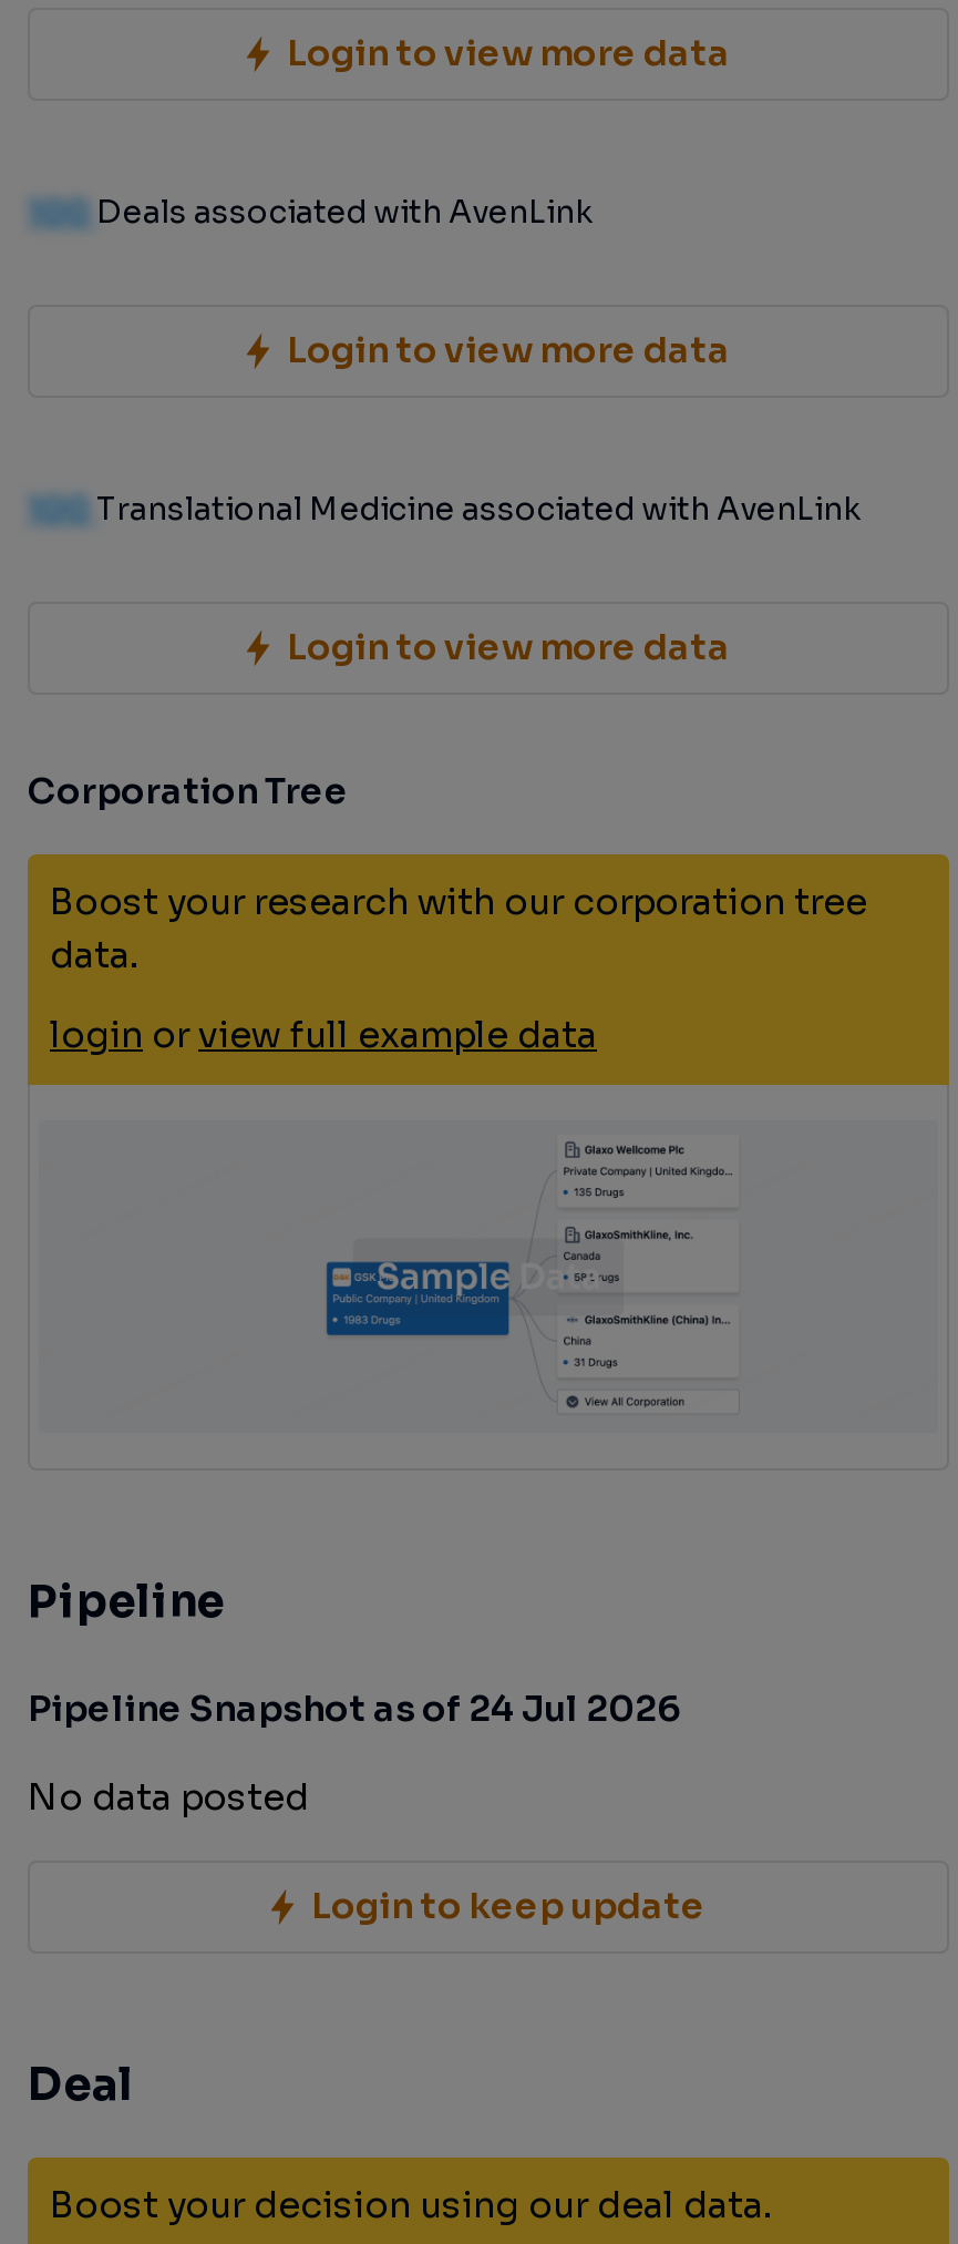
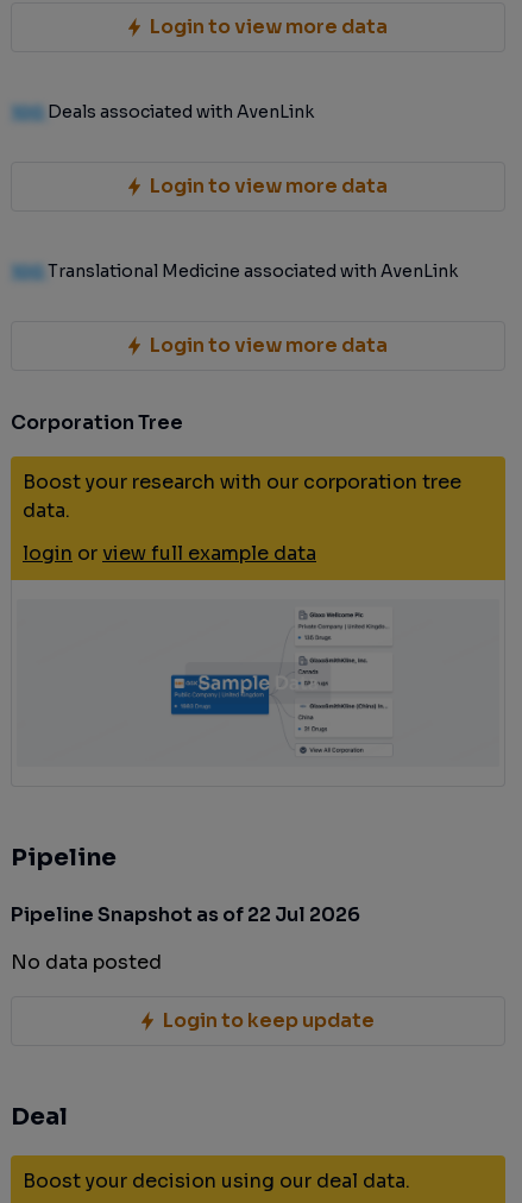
[28,1685,681,1732] Pipeline Snapshot as of 24 Jul 2026 -> [11,902,360,927] Pipeline Snapshot as of 22 Jul 2026

